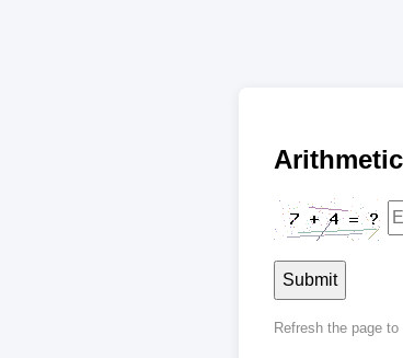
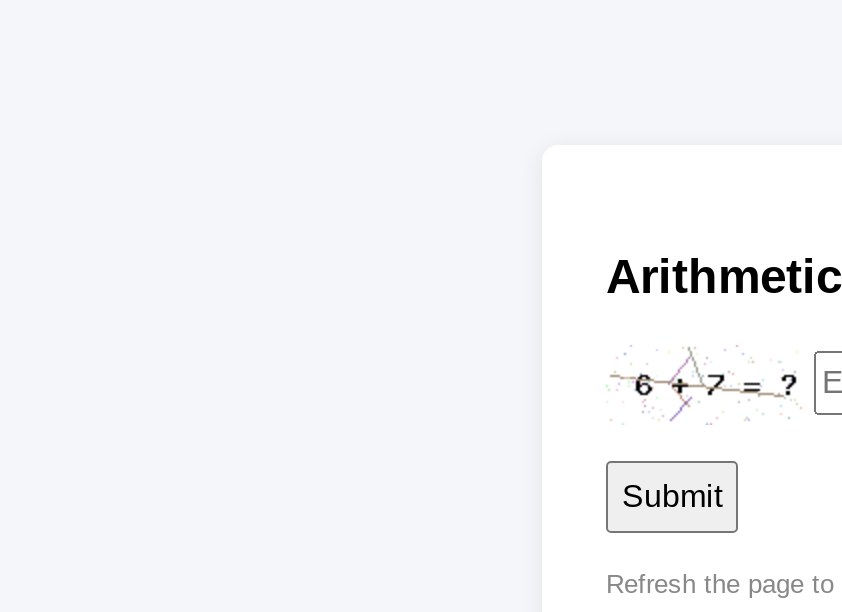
[277,200,379,241] [image] -> [610,347,794,421] [image]

